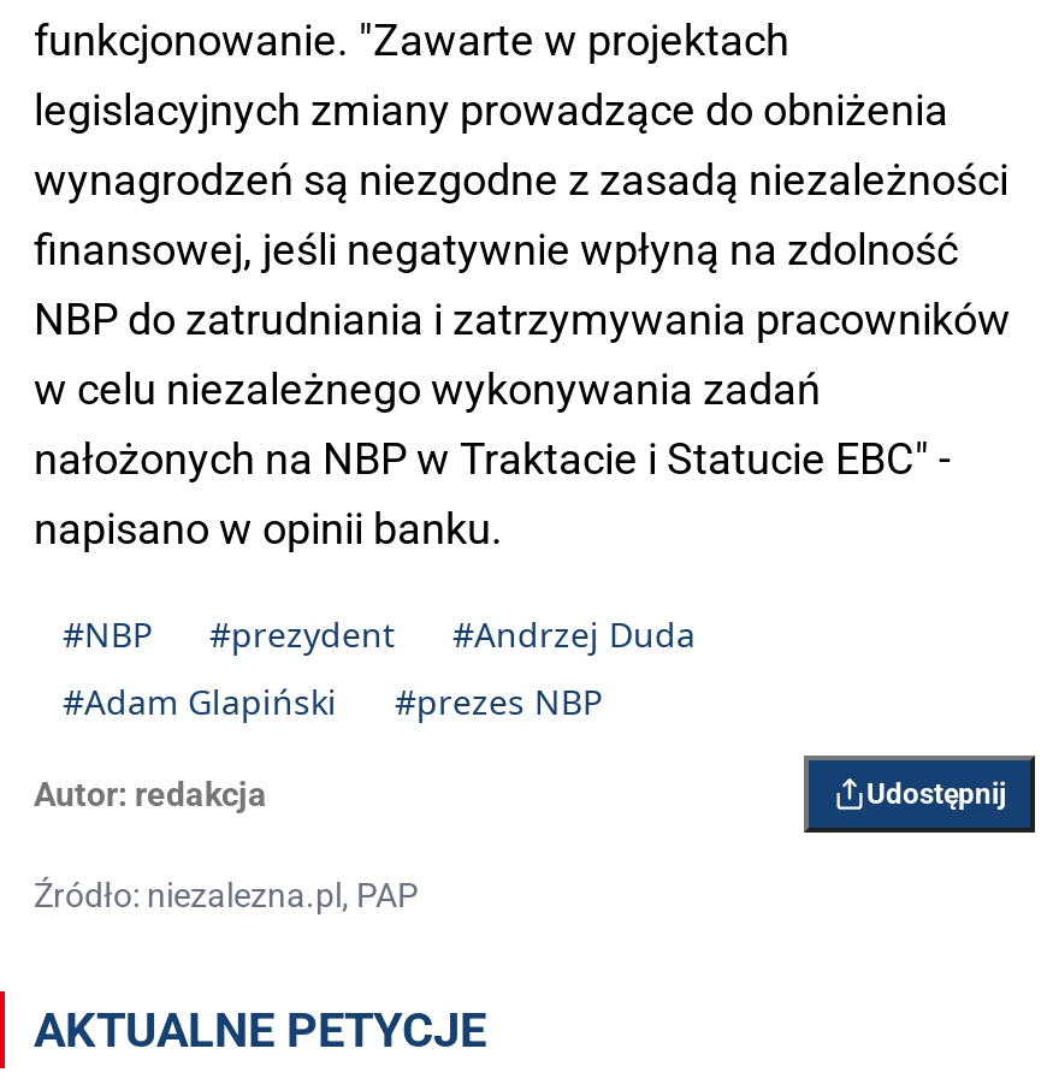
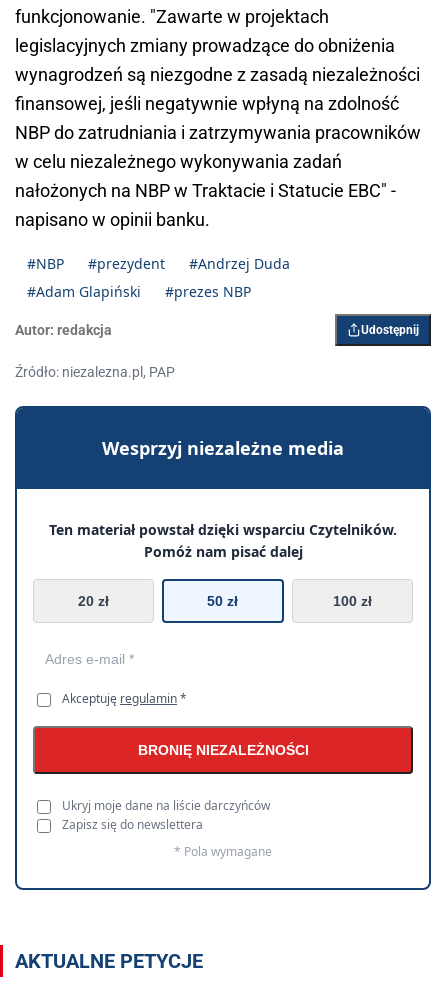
none -> [14,405,432,891] [image] | Wesprzyj niezależne media | Ten materiał powstał dzięki wsparciu Czytelników. | Pomóż nam pisać dalej | 20 zł | 50 zł | 100 zł
none -> [62,690,308,860] Akceptuję regulamin * | BRONIĘ NIEZALEŻNOŚCI | Ukryj moje dane na liście darczyńców | Zapisz się do newslettera | * Pola wymagane

